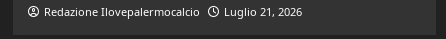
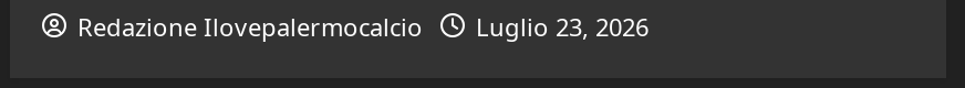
[43,4,301,19] Redazione Ilovepalermocalcio Luglio 21, 2026 -> [77,9,648,42] Redazione Ilovepalermocalcio Luglio 23, 2026

